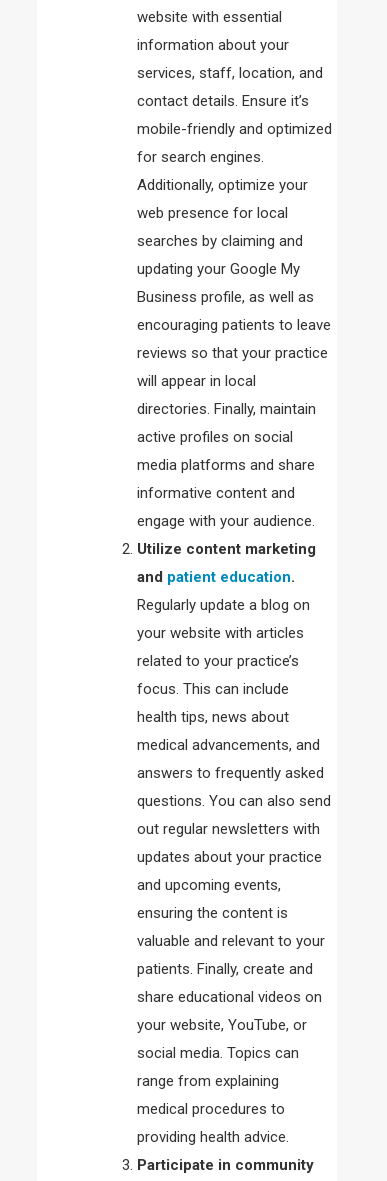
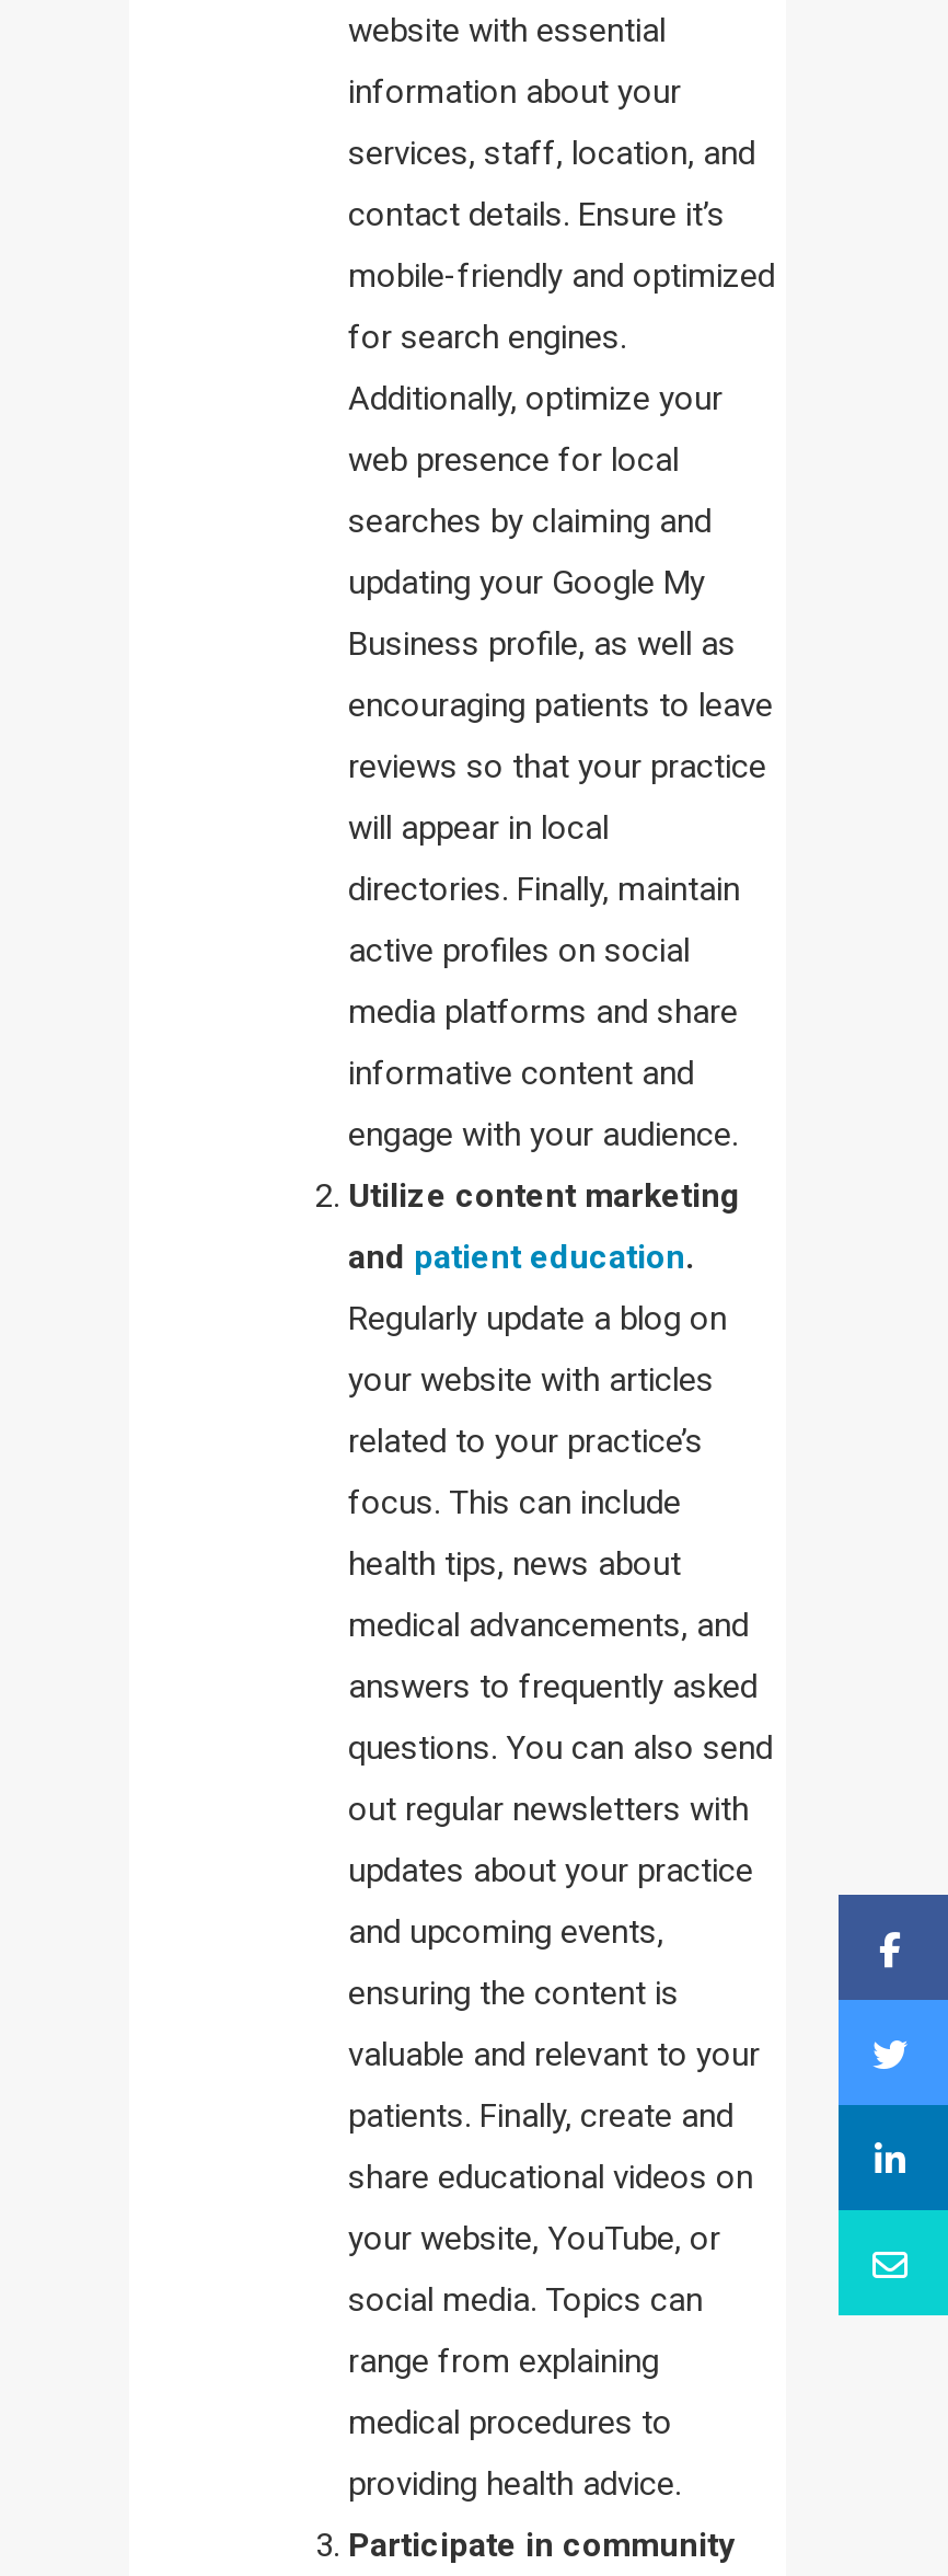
none -> [836,1893,941,2318] [image]

